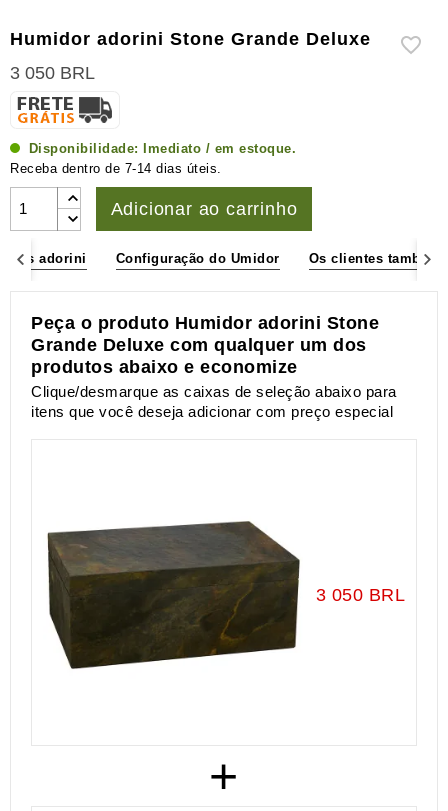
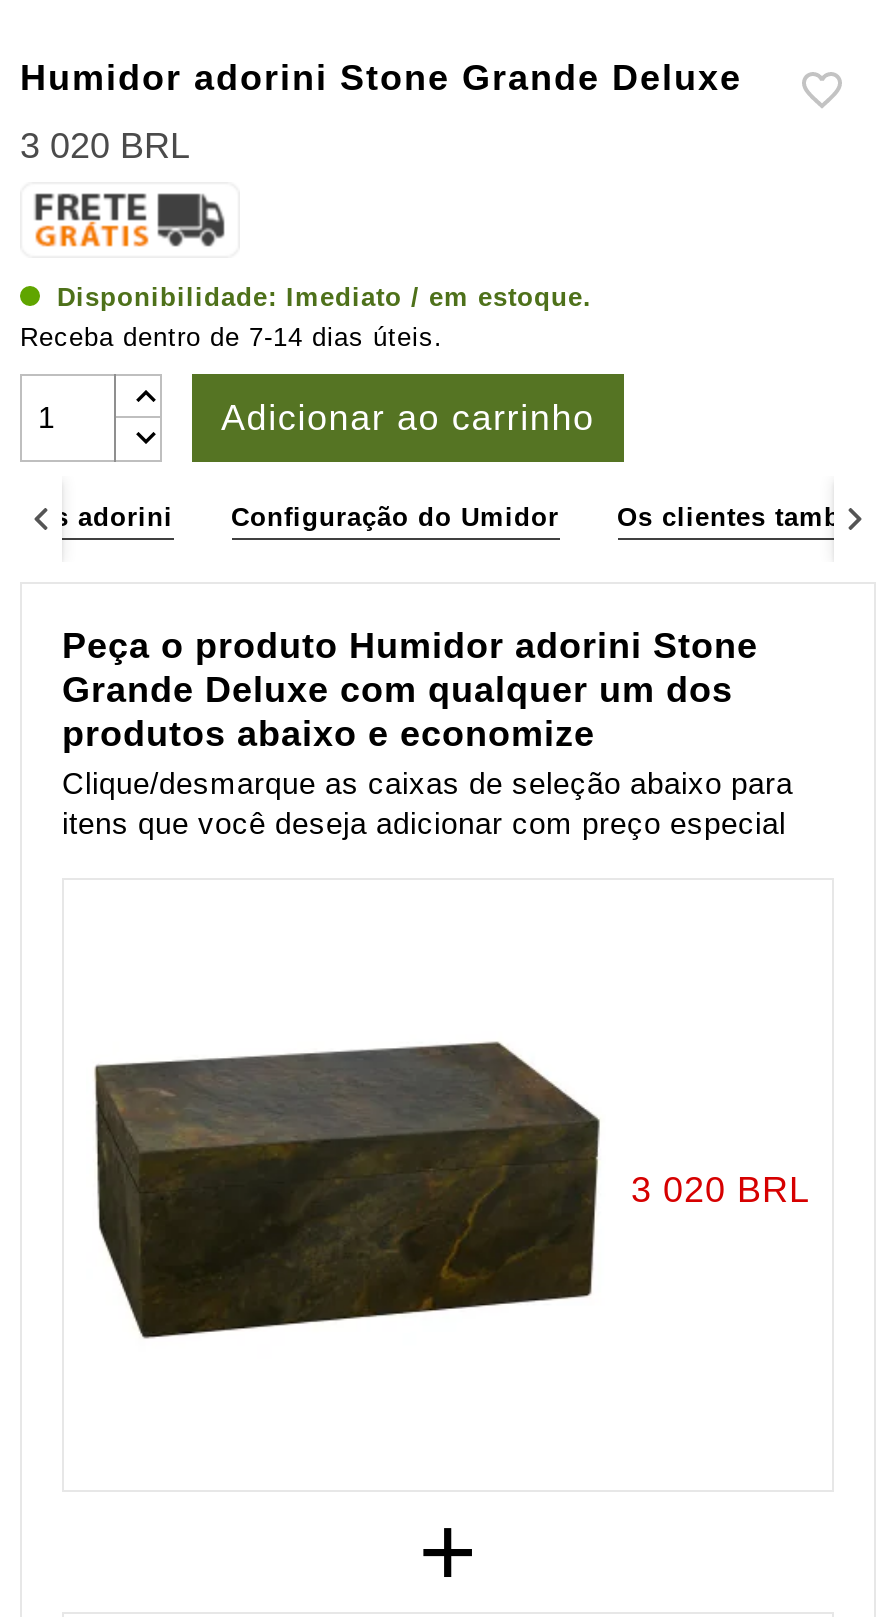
[10,63,95,83] 3 050 BRL -> [20,126,190,166] 3 020 BRL
[315,585,405,605] 3 050 BRL -> [631,1170,810,1210] 3 020 BRL

